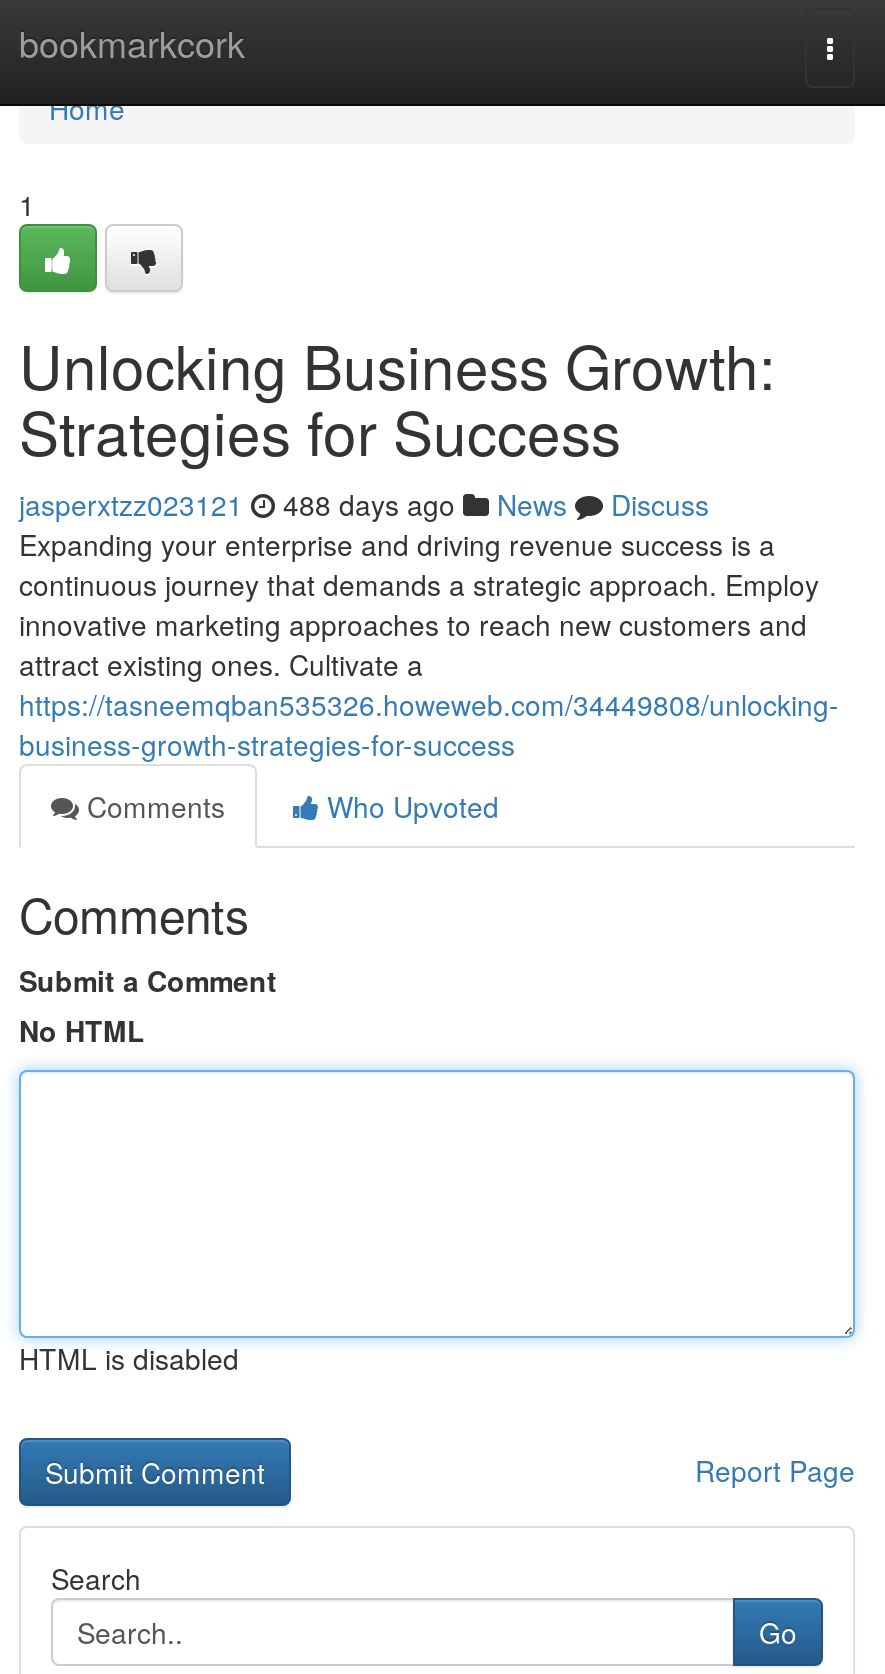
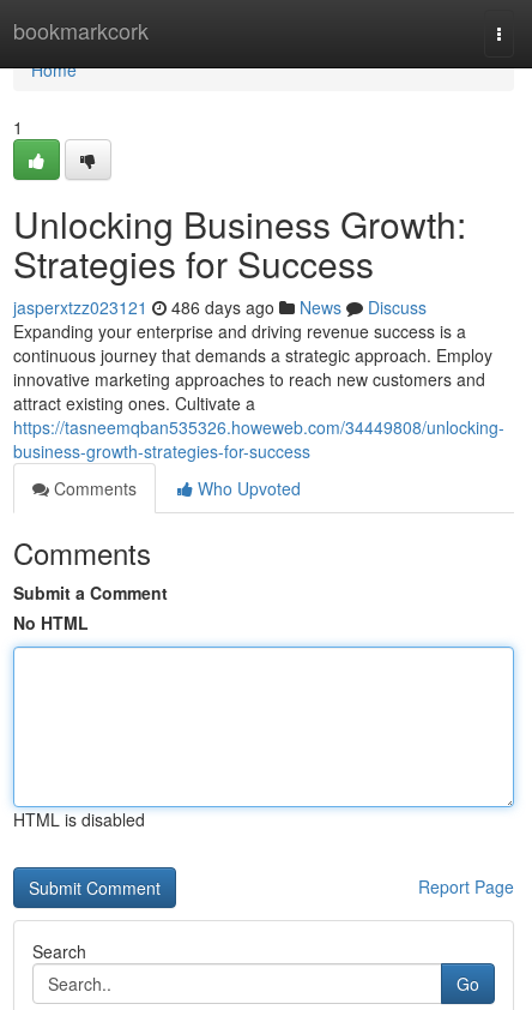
[19,484,709,524] jasperxtzz023121 488 days ago News Discuss -> [13,295,427,319] jasperxtzz023121 486 days ago News Discuss

